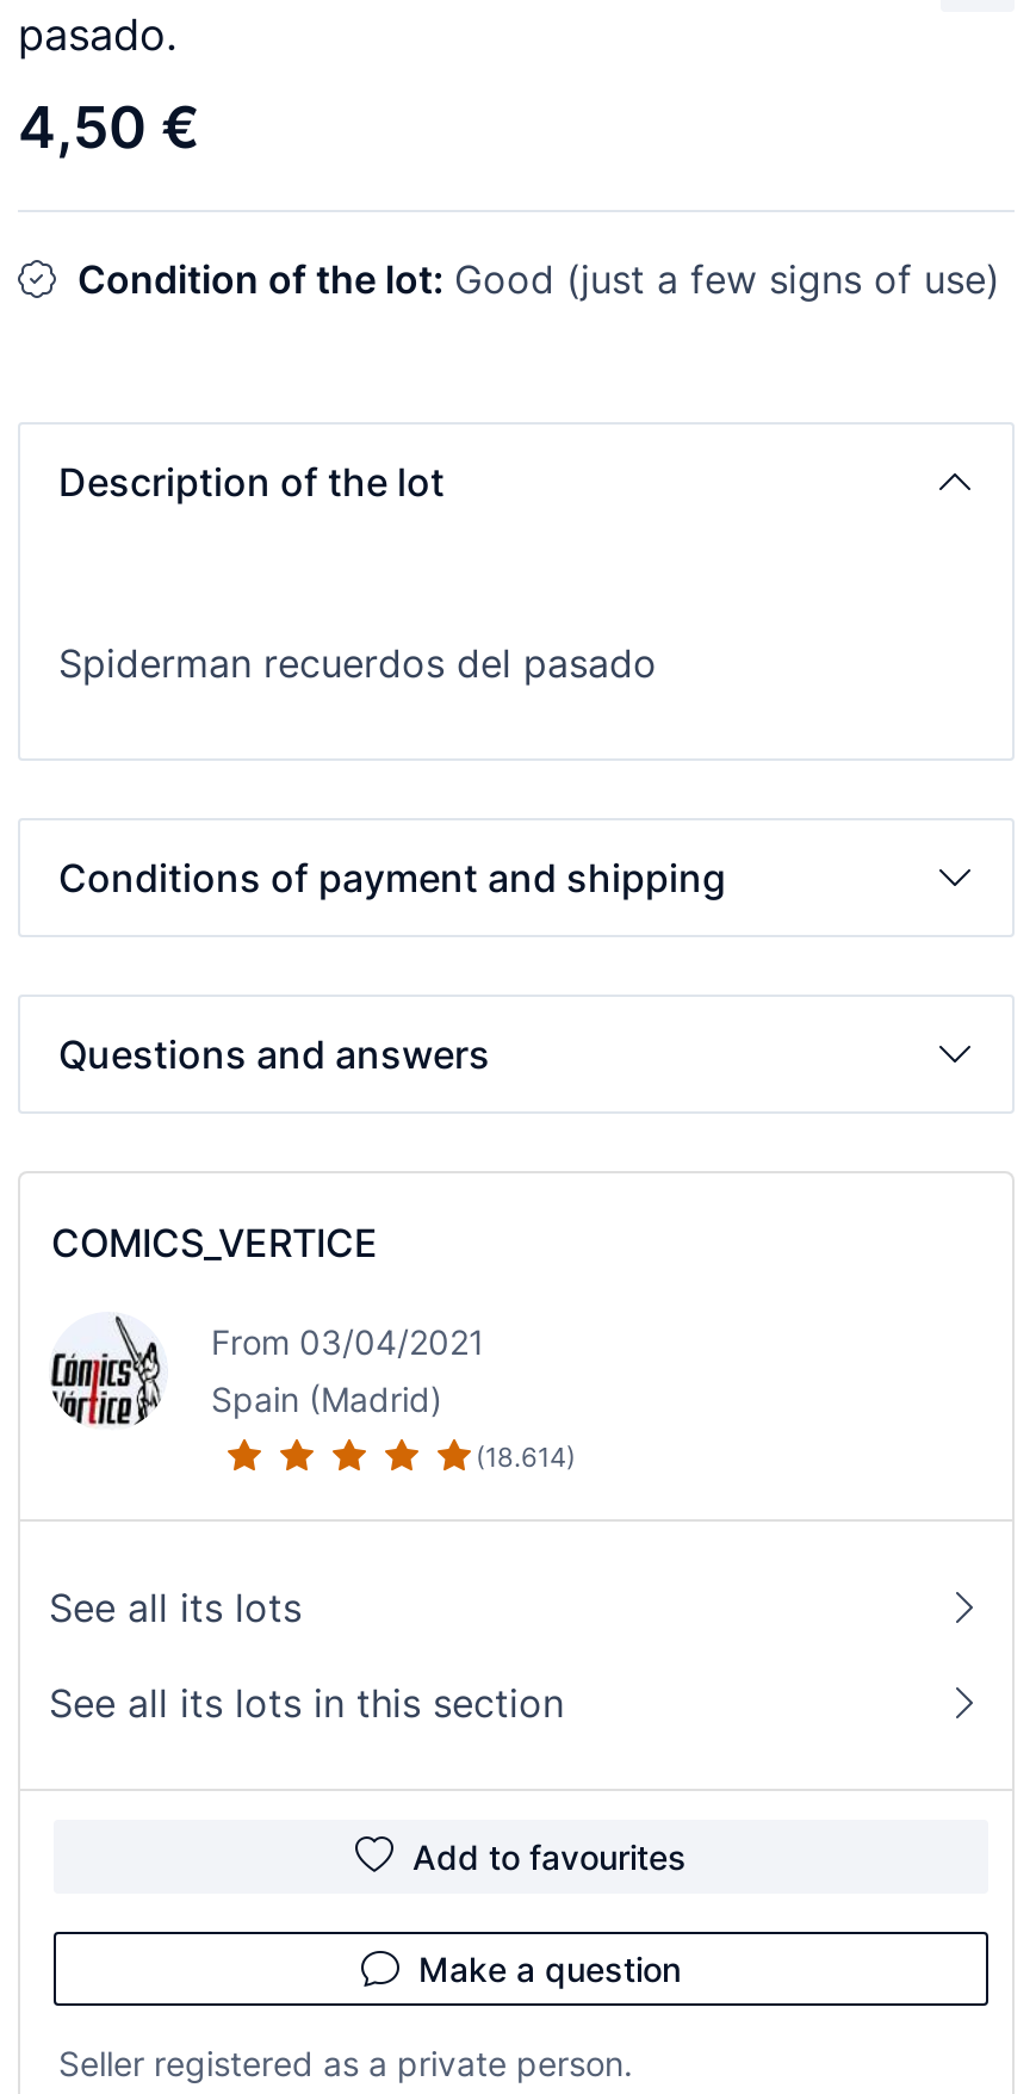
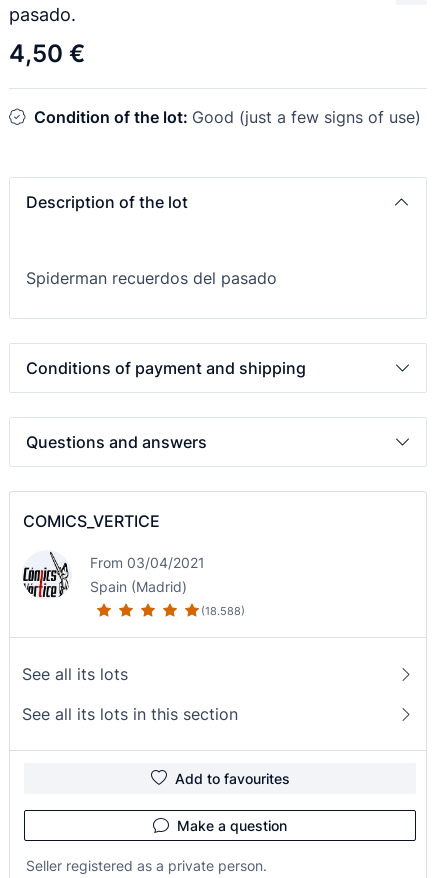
[476,1441,576,1475] (18.614) -> [201,604,245,618] (18.588)

